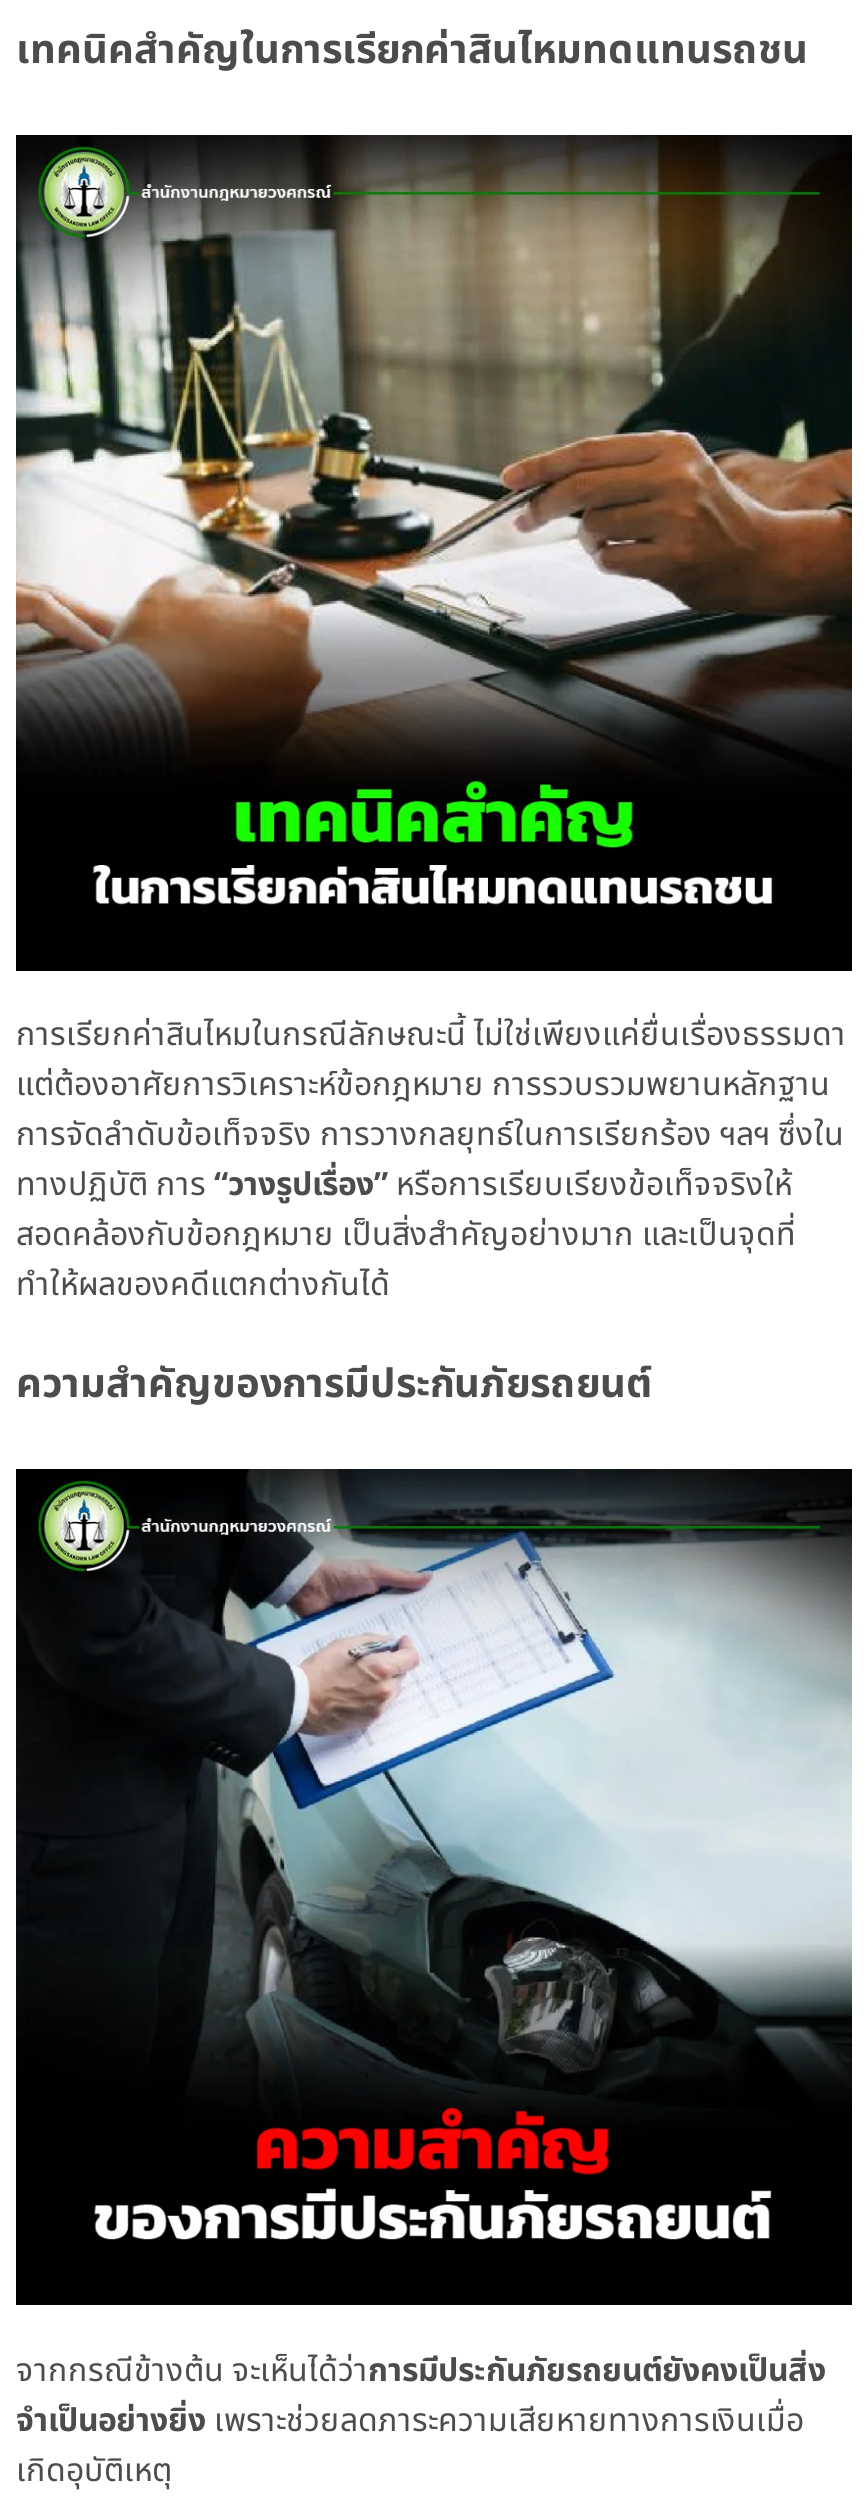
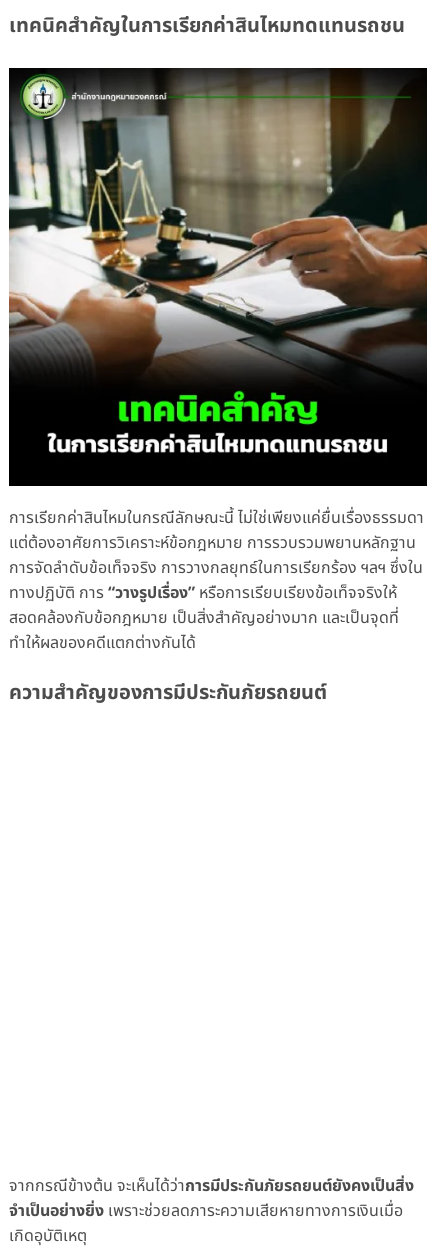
[14,1467,854,2307] [image] -> none

